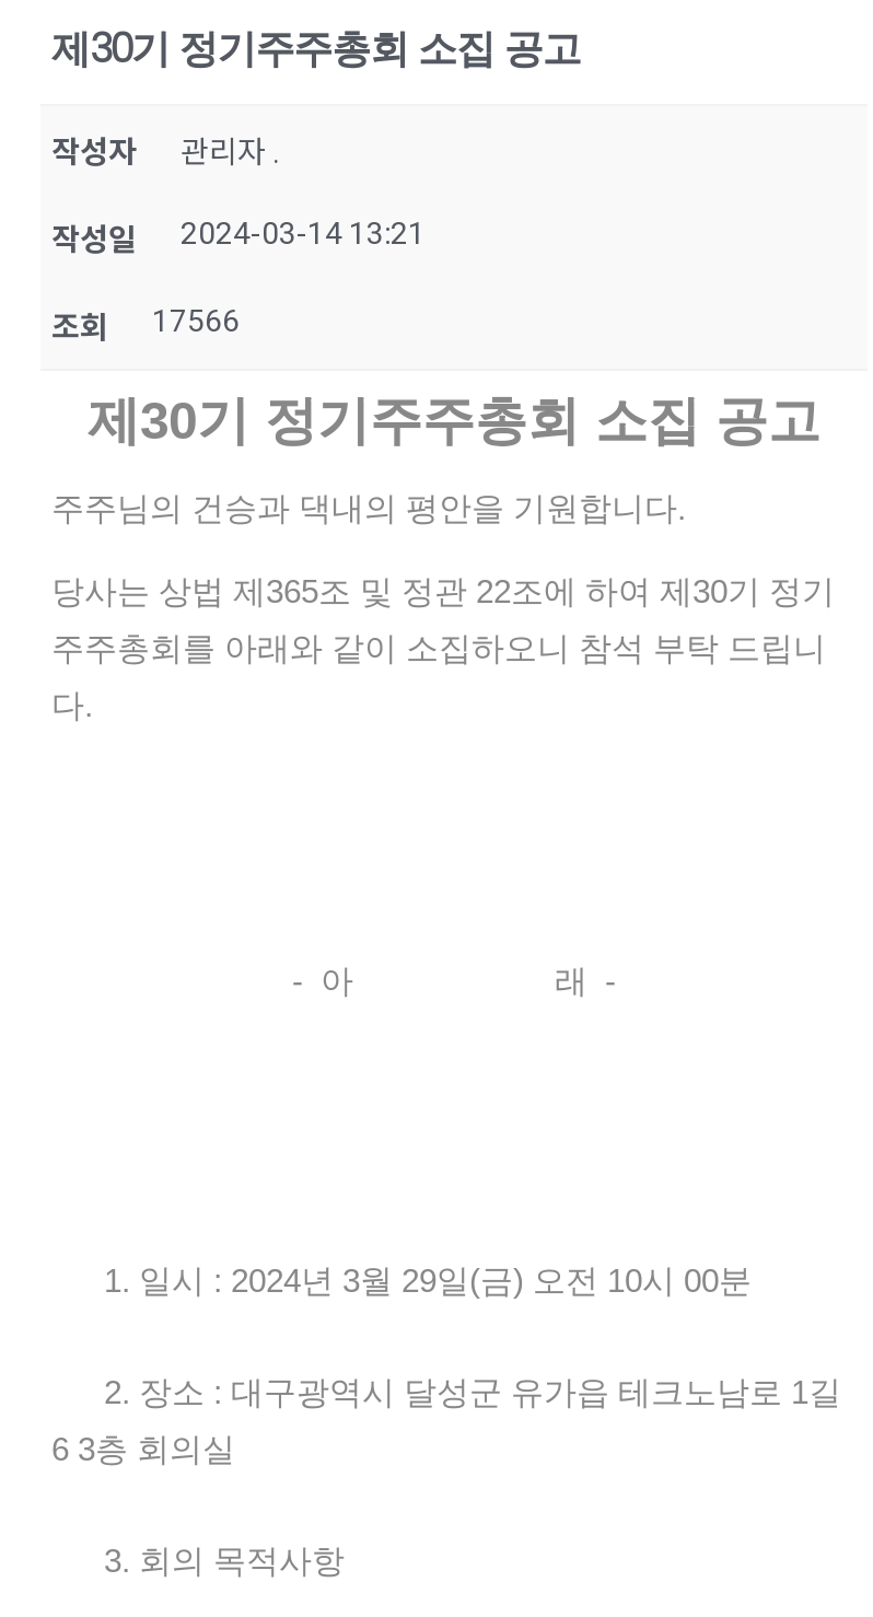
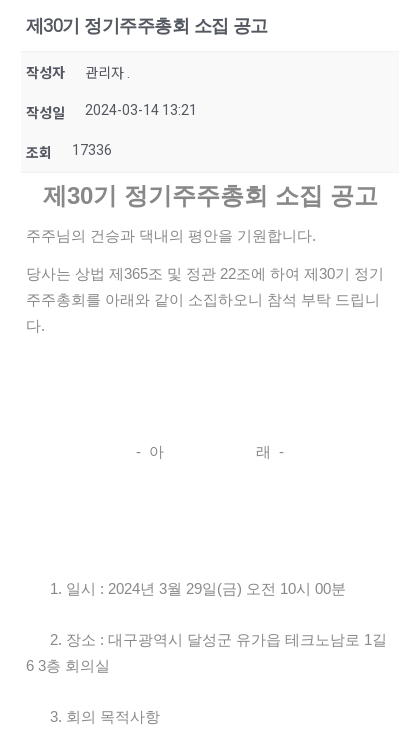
[51,303,240,345] 조회 17566 -> [26,142,112,161] 조회 17336

